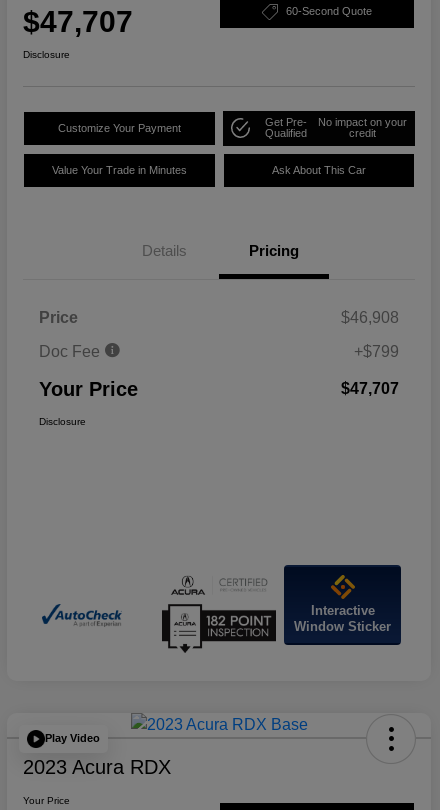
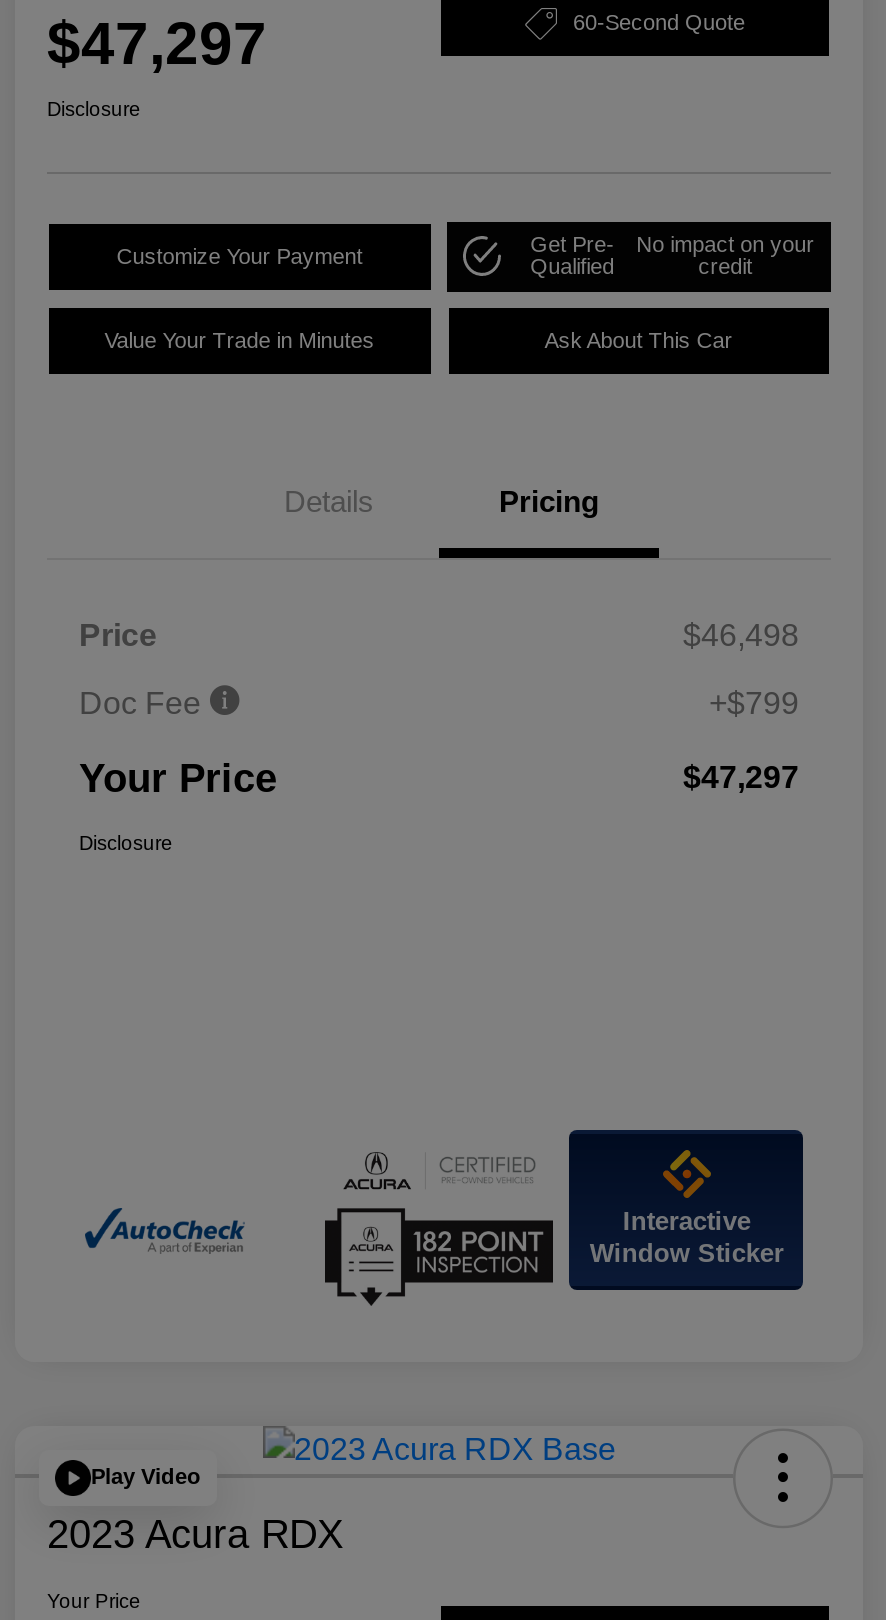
[23,4,133,37] $47,707 -> [47,9,267,75] $47,297
[341,308,399,325] $46,908 -> [683,617,799,651] $46,498
[341,379,399,396] $47,707 -> [683,759,799,793] $47,297

